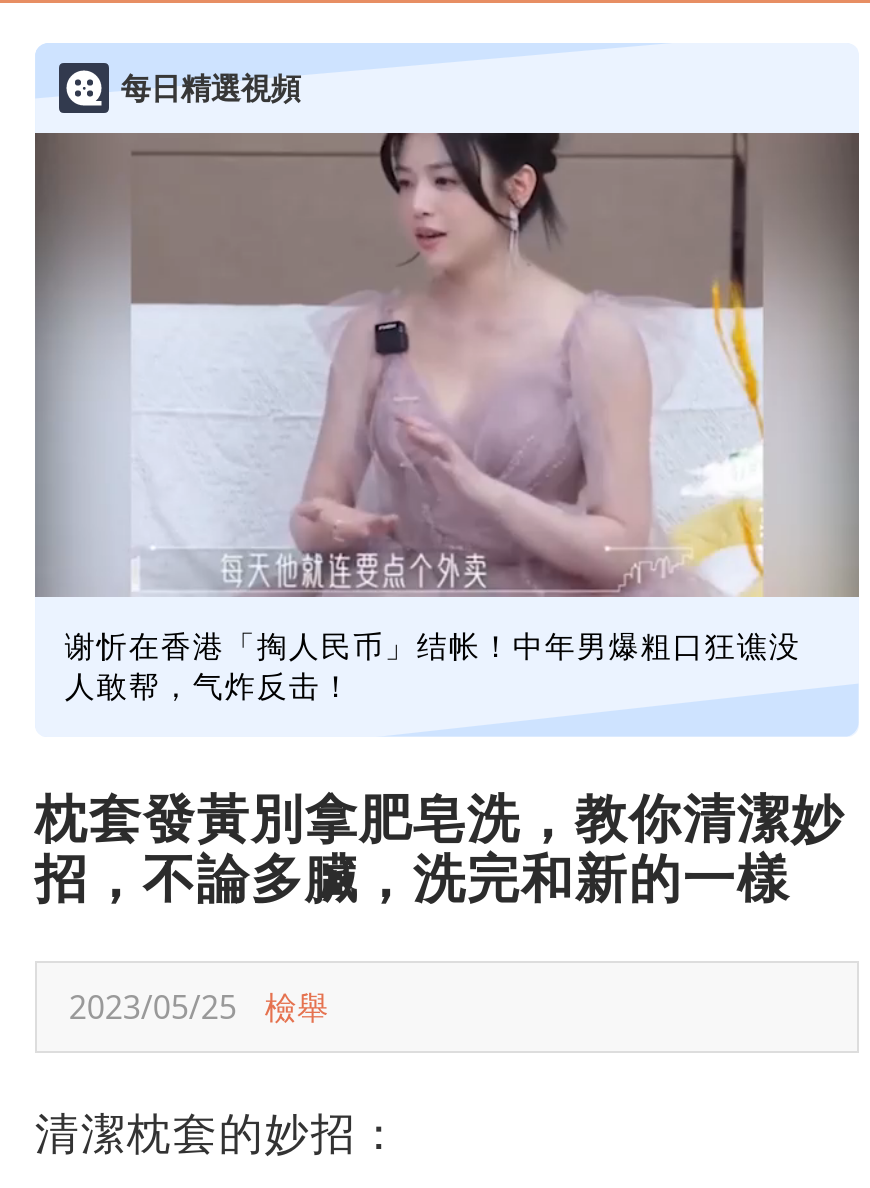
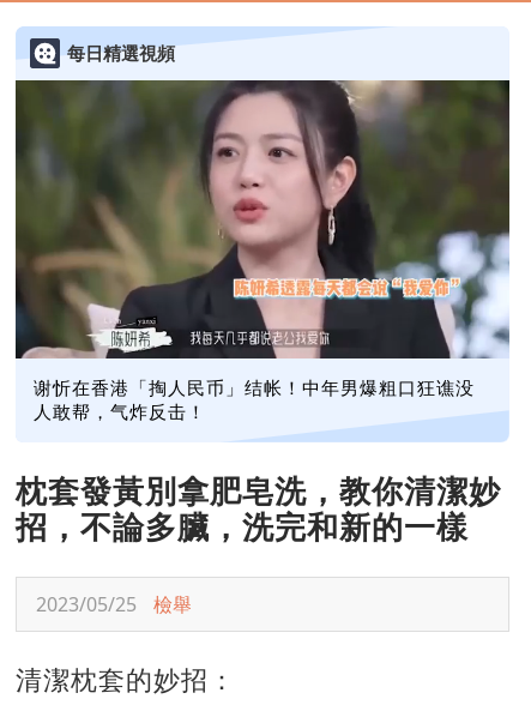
[33,131,861,599] [image] -> [14,80,511,360] [image]

